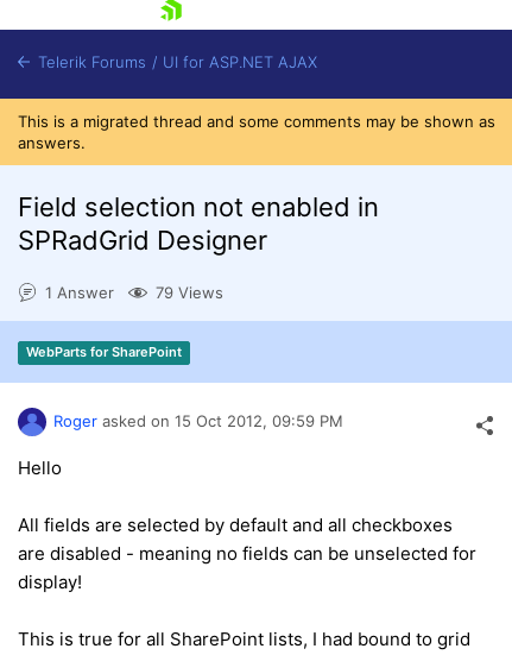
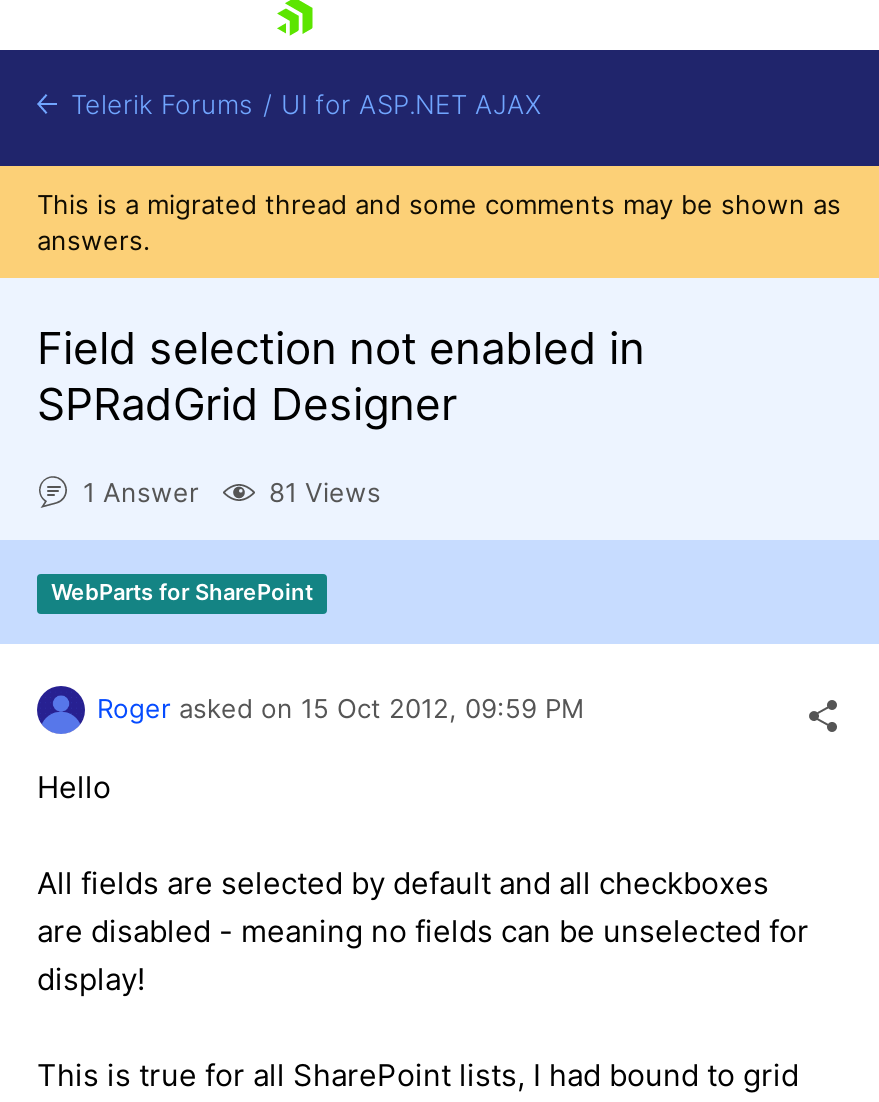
[156,284,223,303] 79 Views -> [269,477,381,509] 81 Views

